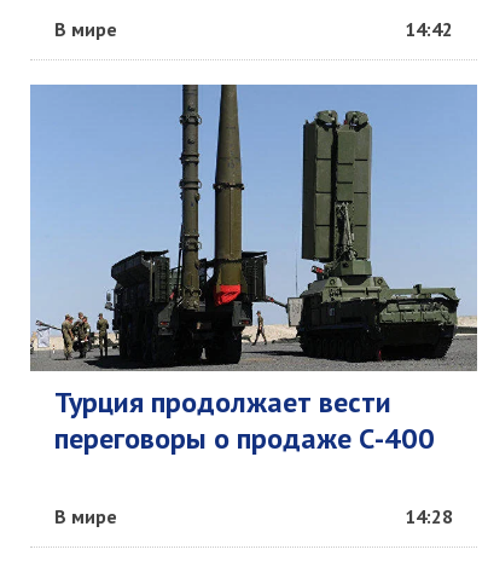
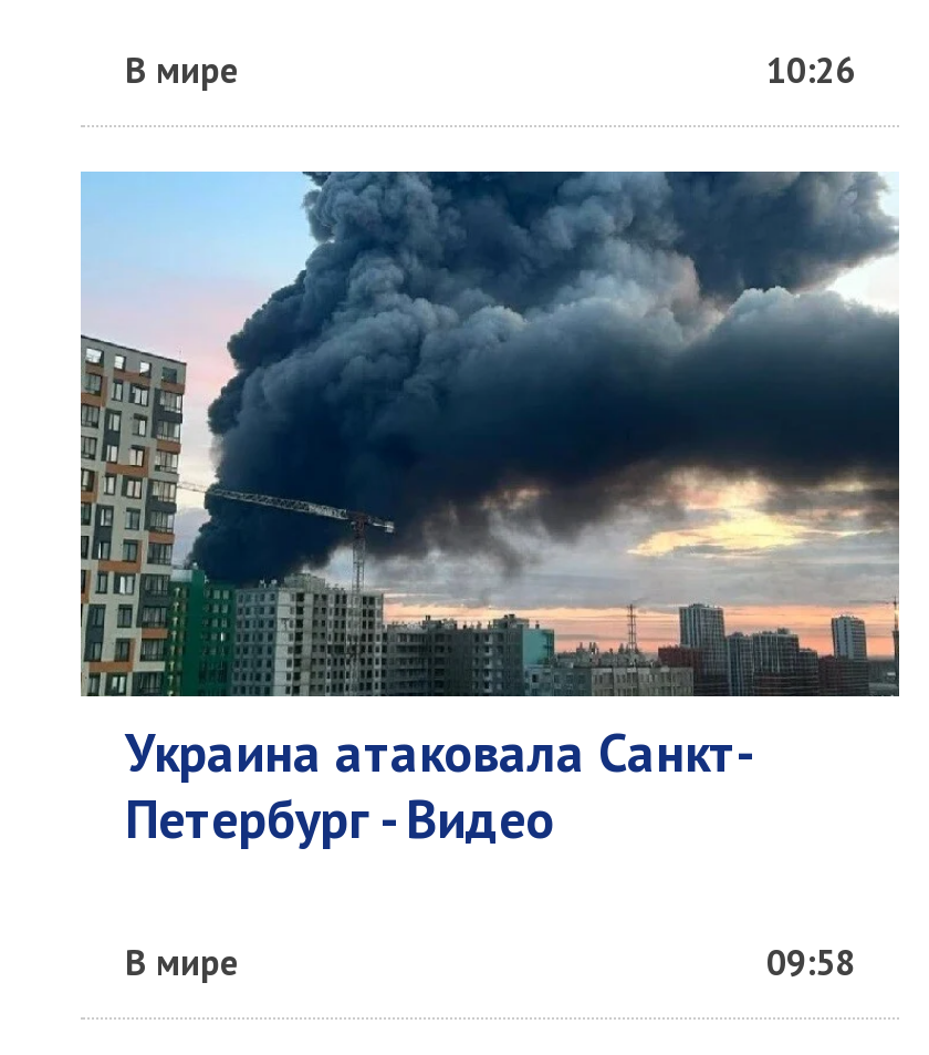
[405,16,453,41] 14:42 -> [766,46,855,91] 10:26
[30,85,477,456] [image] | Турция продолжает вести | переговоры о продаже С-400 -> [79,169,901,852] [image] | Украина атаковала Санкт- | Петербург - Видео
[405,504,453,528] 14:28 -> [766,939,855,983] 09:58

